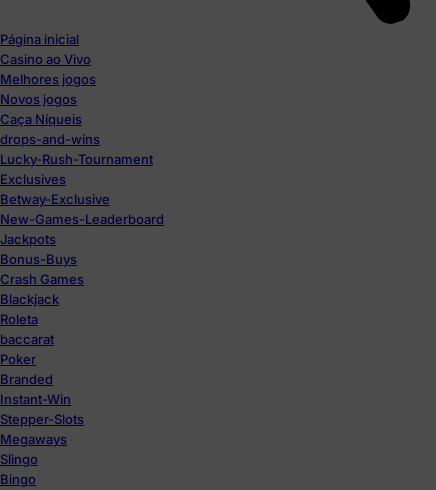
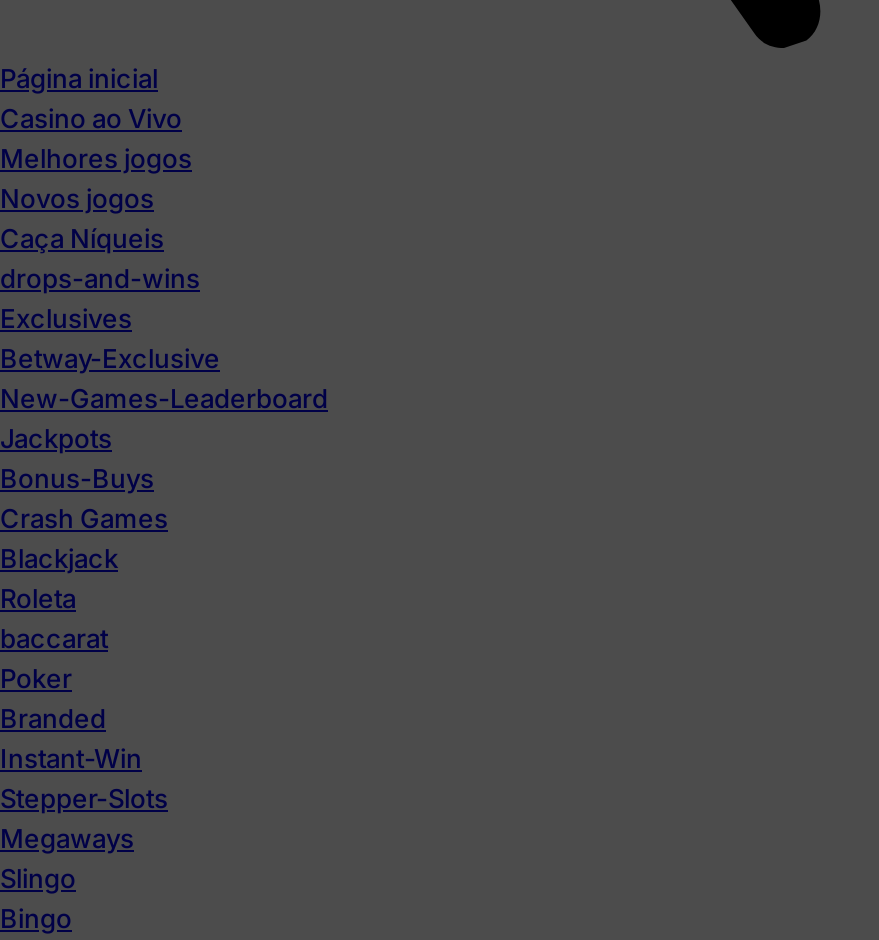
[0,151,153,167] Lucky-Rush-Tournament -> none

